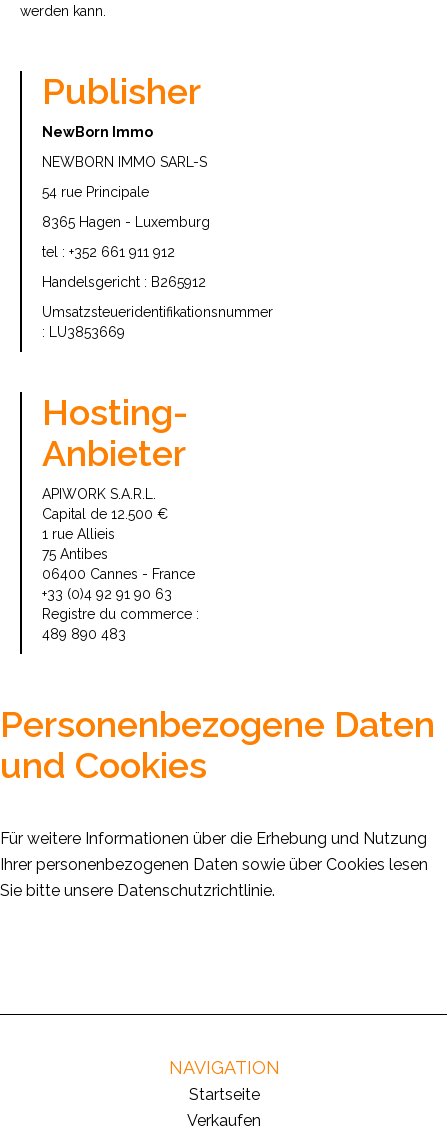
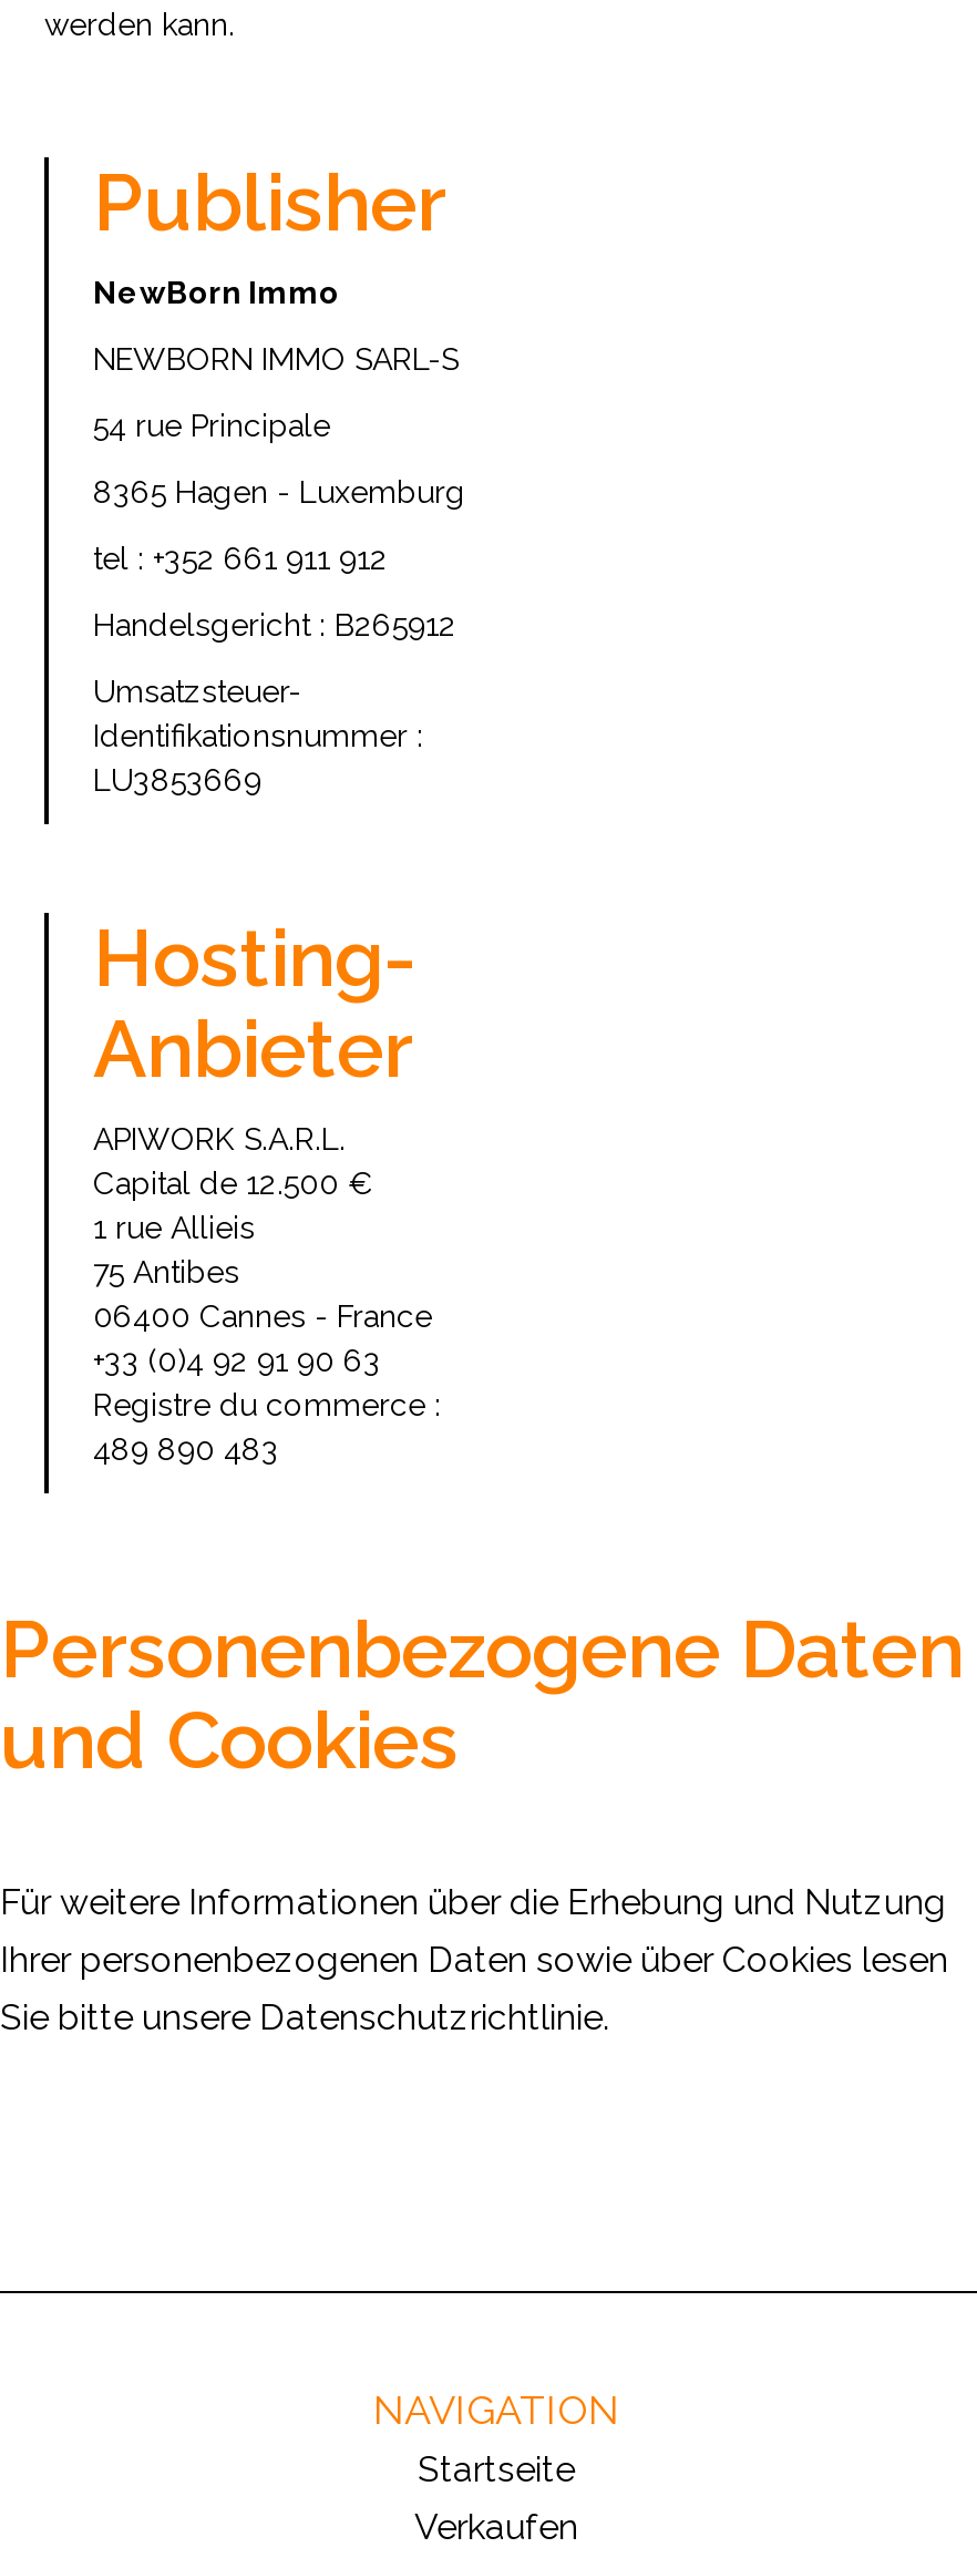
[42,304,273,340] Umsatzsteueridentifikationsnummer | : LU3853669 -> [93,674,423,798] Umsatzsteuer- | Identifikationsnummer : | LU3853669

